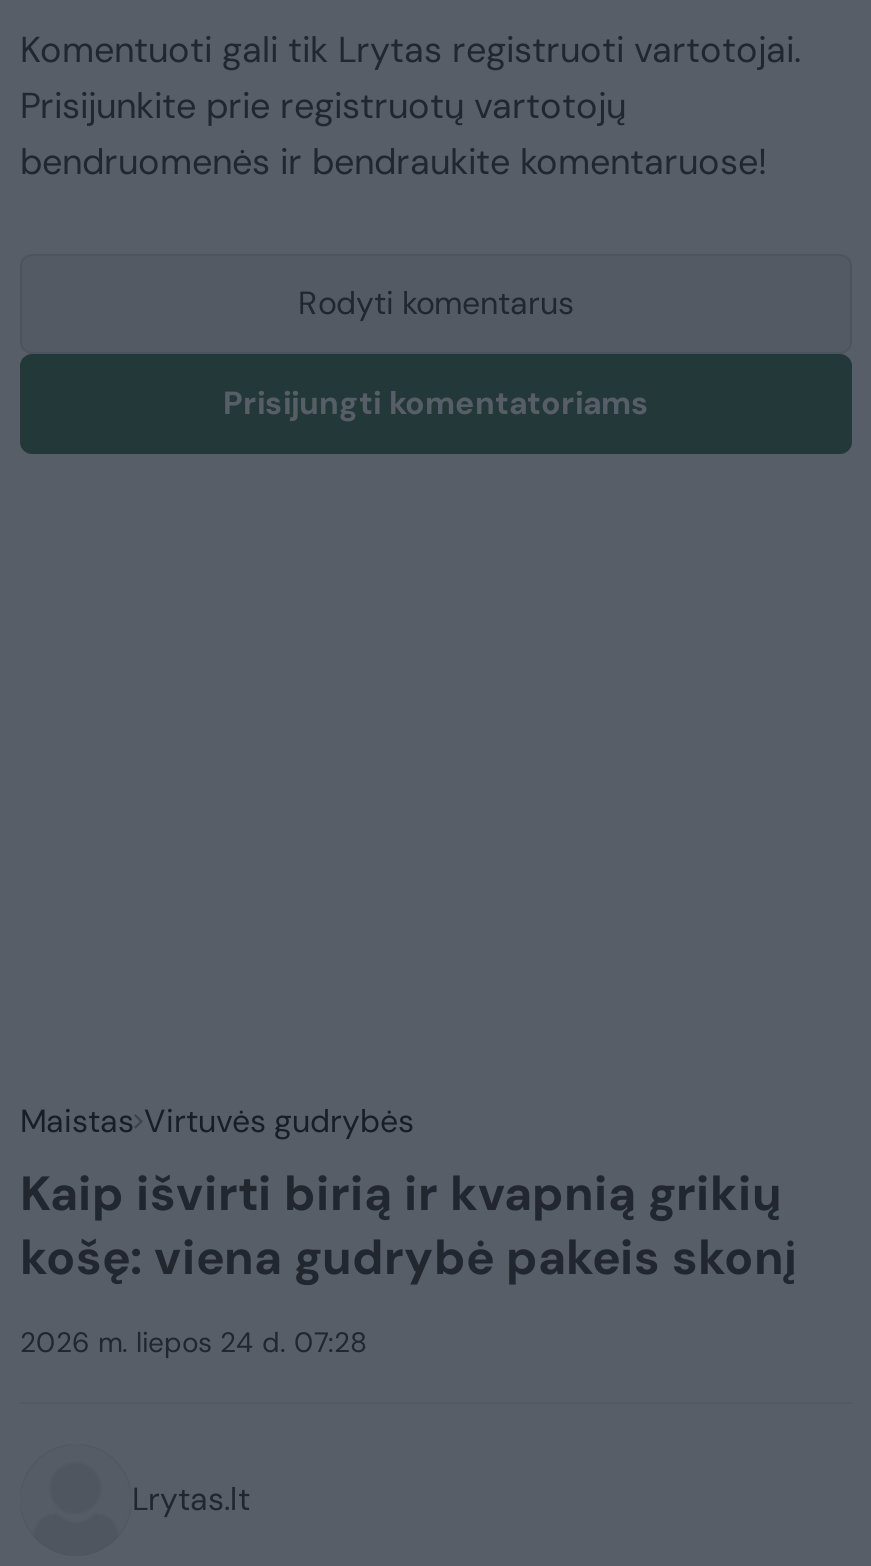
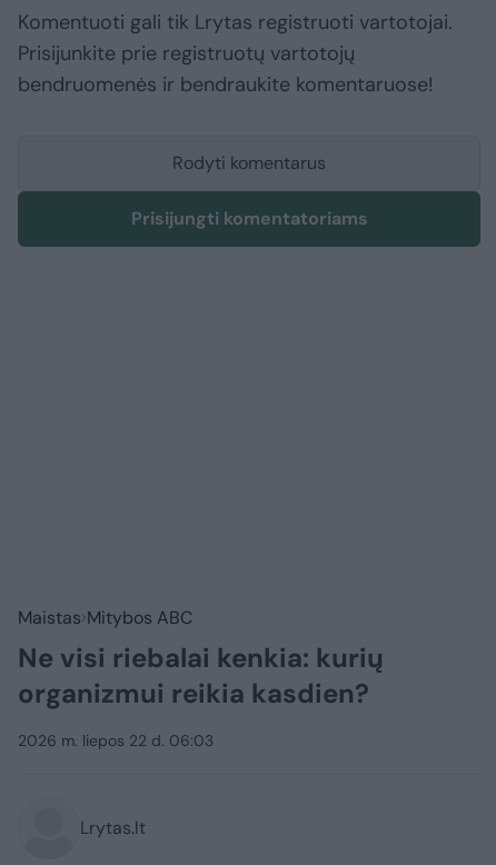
[20,1101,796,1289] Maistas Virtuvės gudrybės | Kaip išvirti birią ir kvapnią grikių | košę: viena gudrybė pakeis skonį -> [18,606,384,711] Maistas Mitybos ABC | Ne visi riebalai kenkia: kurių | organizmui reikia kasdien?
[20,1325,368,1361] 2026 m. liepos 24 d. 07:28 -> [18,731,214,751] 2026 m. liepos 22 d. 06:03

